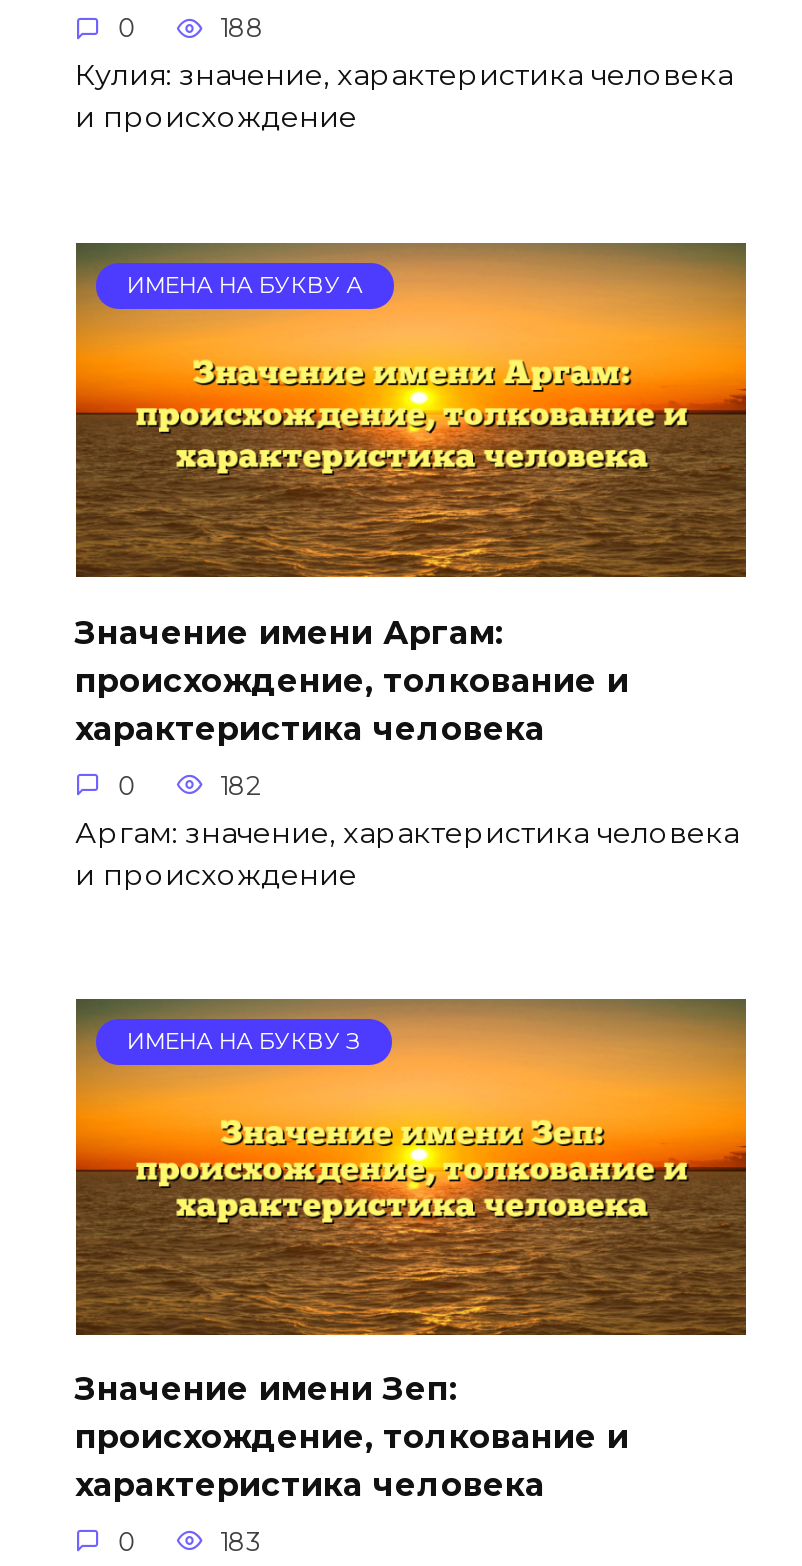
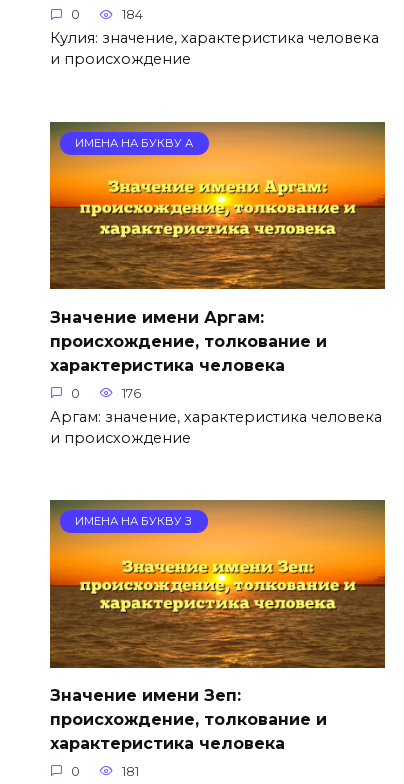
[220,14,264,44] 188 -> [122,7,143,22] 184
[220,770,260,800] 182 -> [122,386,141,401] 176
[220,1527,262,1557] 183 -> [122,764,139,779] 181

